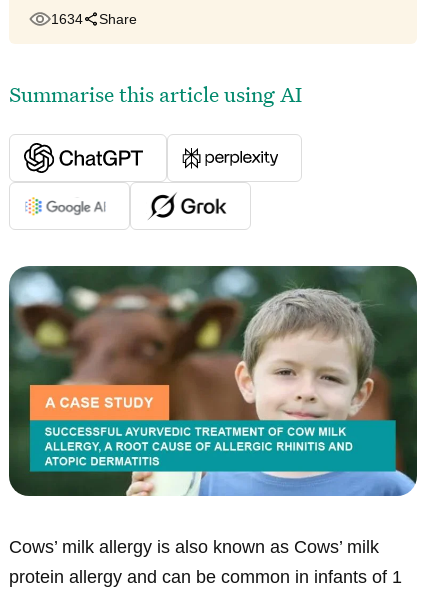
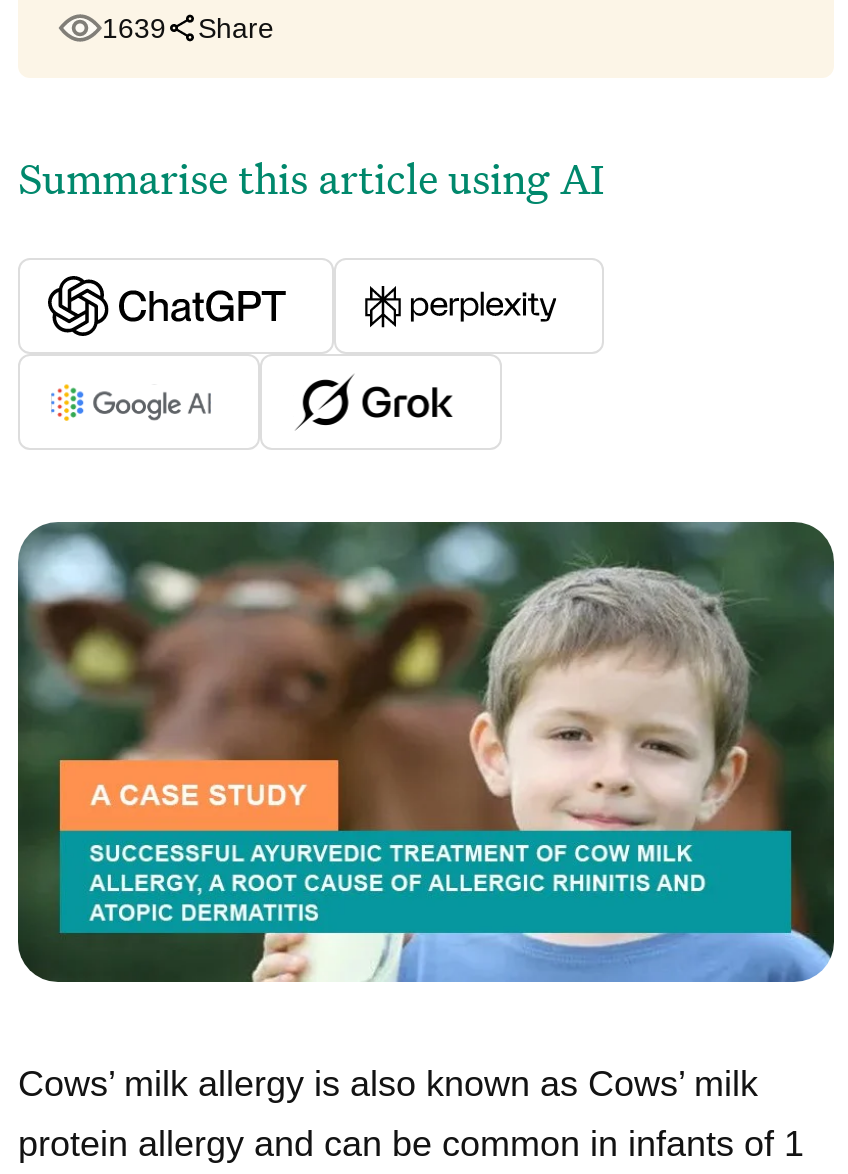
[51,11,137,27] 1634 Share -> [102,12,274,44] 1639 Share

